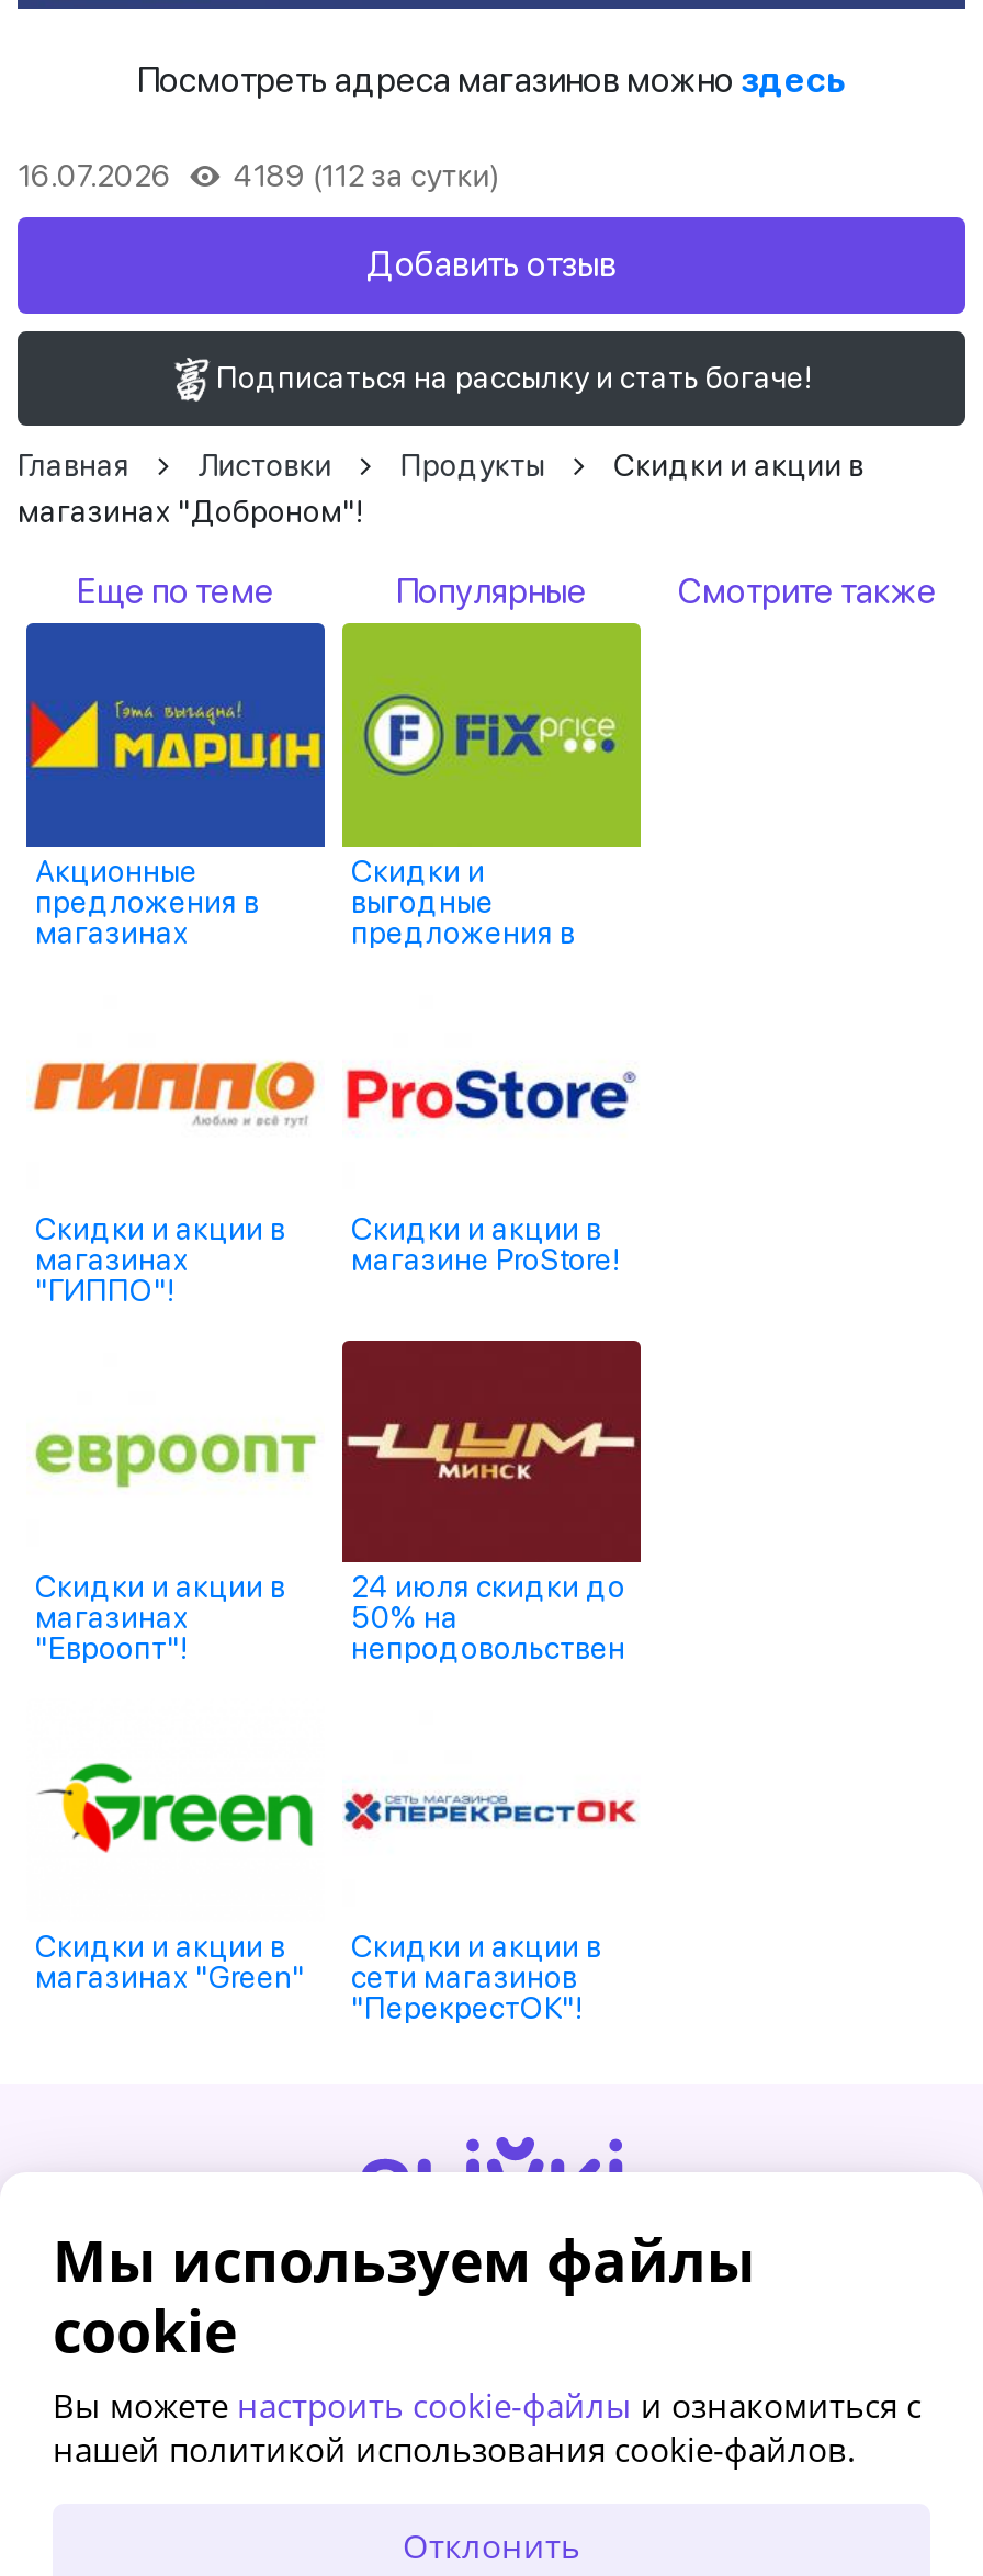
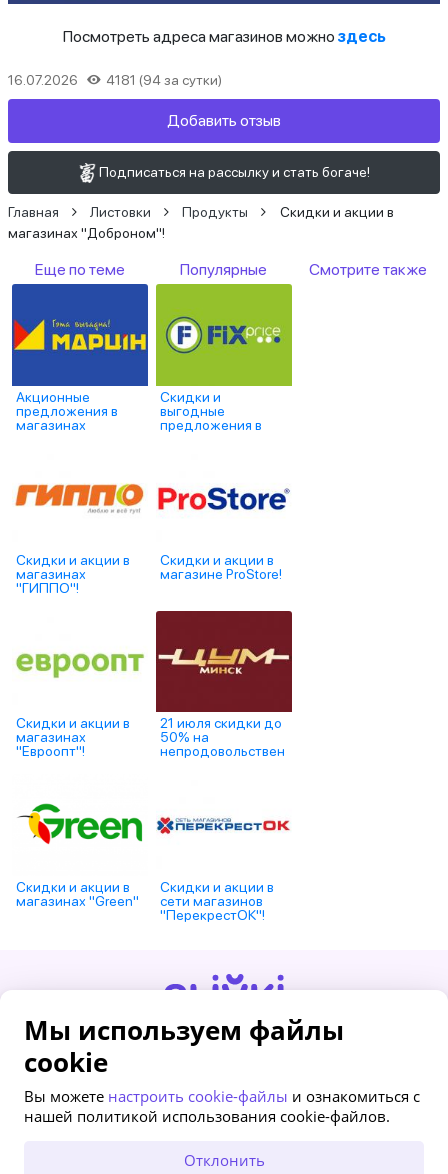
[18,158,499,193] 16.07.2026 4189 (112 за сутки) -> [8,72,222,88] 16.07.2026 4181 (94 за сутки)
[351,1570,625,1605] 24 июля скидки до -> [160,715,282,731] 21 июля скидки до

